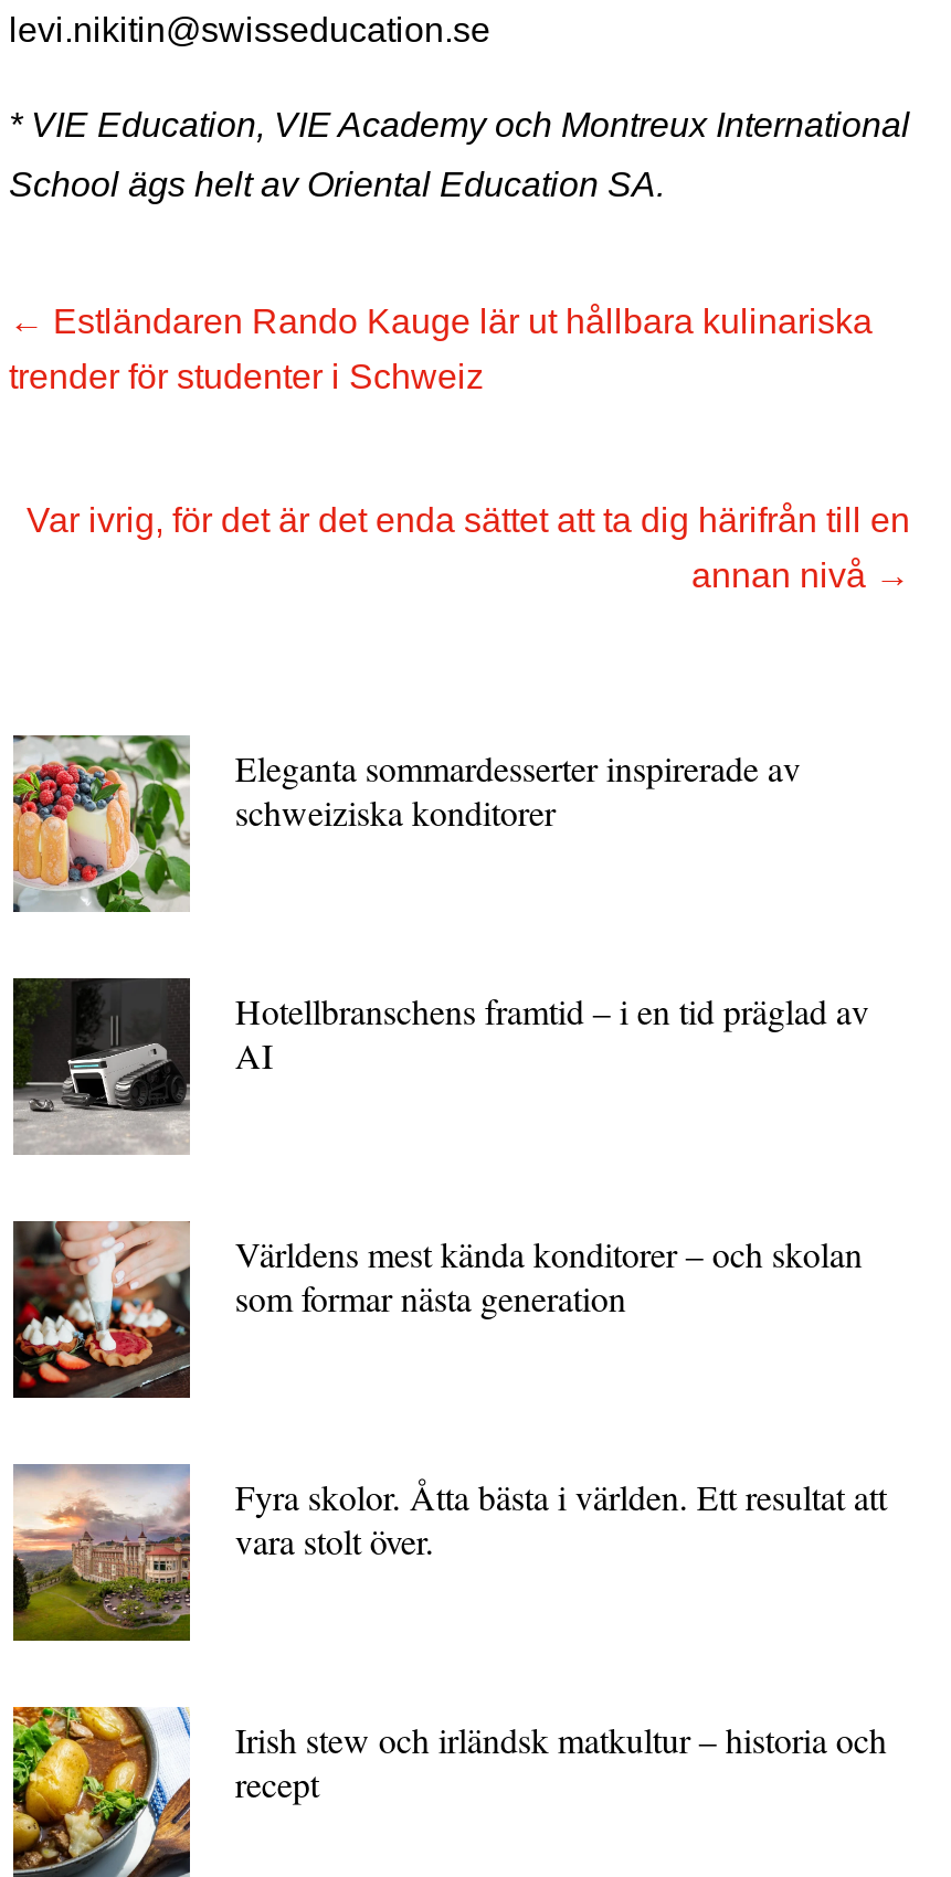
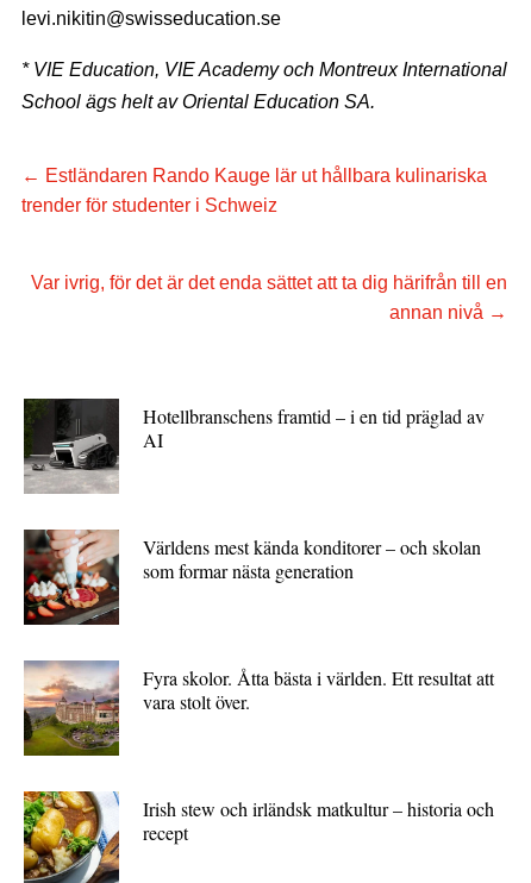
[11,733,801,914] [image] | Eleganta sommardesserter inspirerade av | schweiziska konditorer -> none

